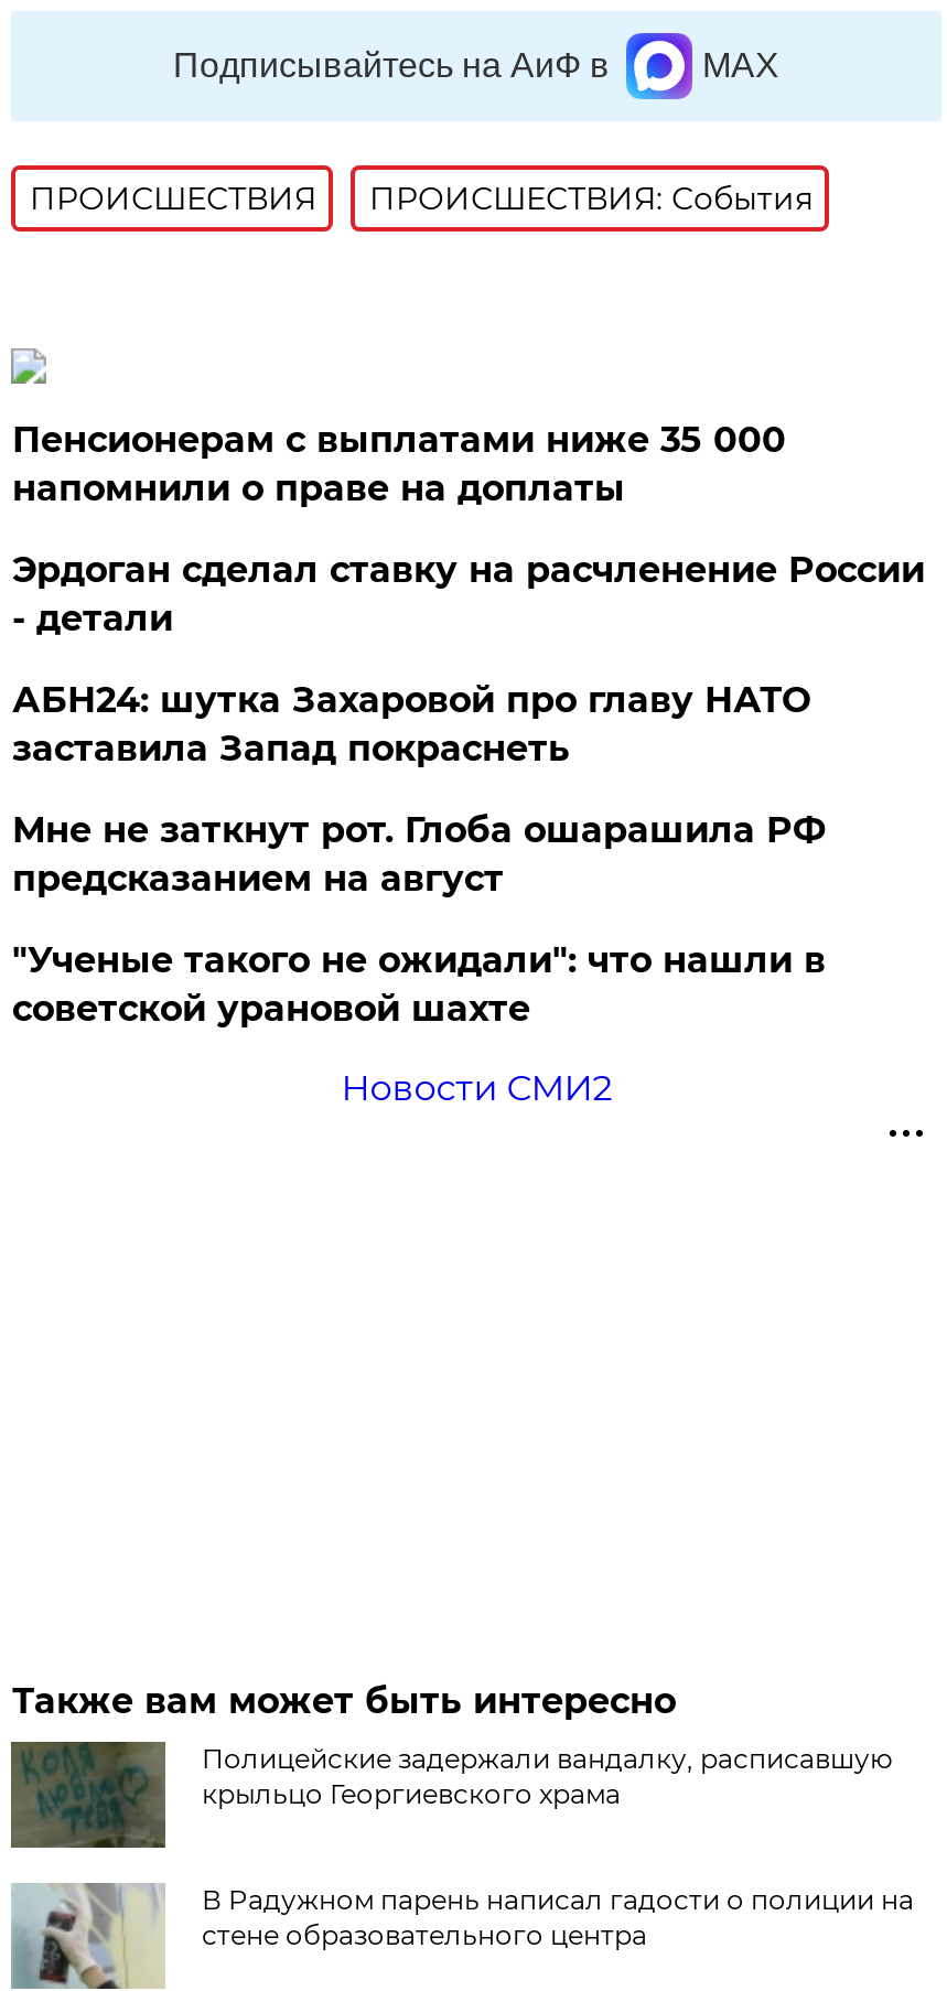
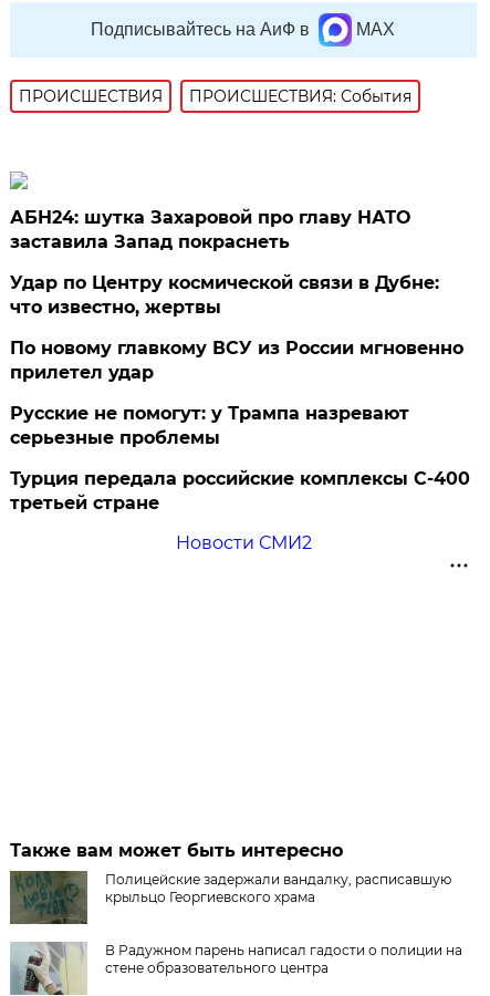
[12,419,925,639] Пенсионерам с выплатами ниже 35 000 | напомнили о праве на доплаты | Эрдоган сделал ставку на расчленение России | - детали -> none
moved [12,679,810,769] -> [10,207,411,252]: АБН24: шутка Захаровой про главу НАТО | заставила Запад покраснеть
[12,809,826,1029] Мне не заткнут рот. Глоба ошарашила РФ | предсказанием на август | "Ученые такого не ожидали": что нашли в | советской урановой шахте -> [10,272,471,513] Удар по Центру космической связи в Дубне: | что известно, жертвы | По новому главкому ВСУ из России мгновенно | прилетел удар | Русские не помогут: у Трампа назревают | серьезные проблемы | Турция передала российские комплексы С-400 | третьей стране

